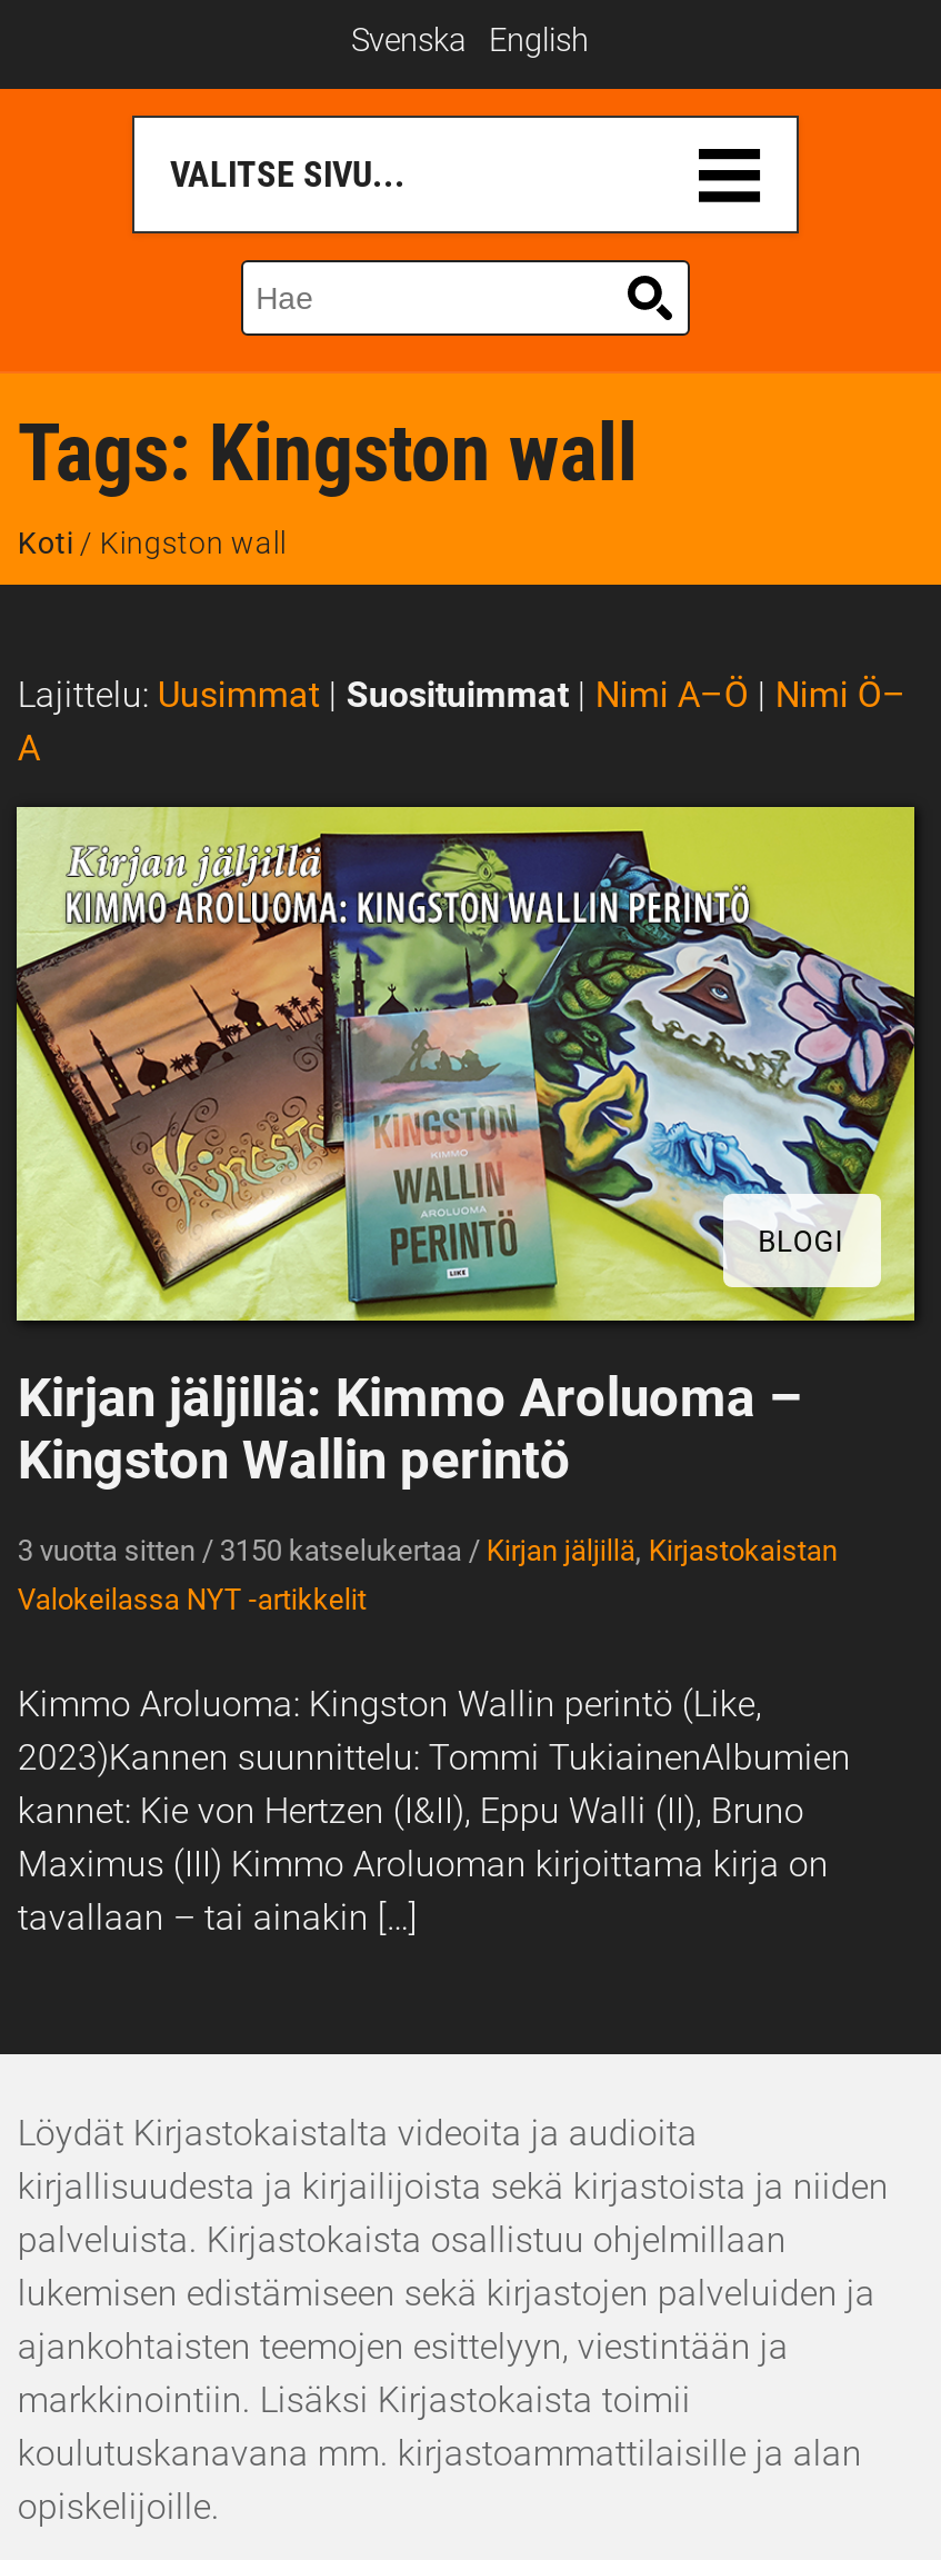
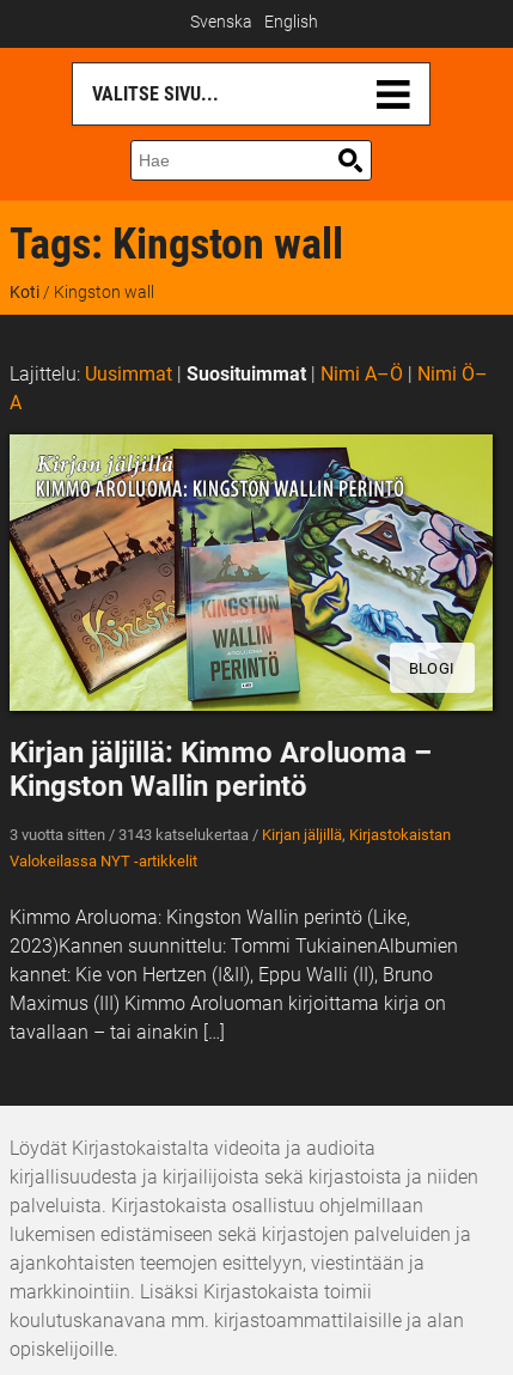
[18,1533,837,1566] 3 vuotta sitten / 3150 katselukertaa / Kirjan jäljillä, Kirjastokaistan -> [10,825,451,843] 3 vuotta sitten / 3143 katselukertaa / Kirjan jäljillä, Kirjastokaistan

